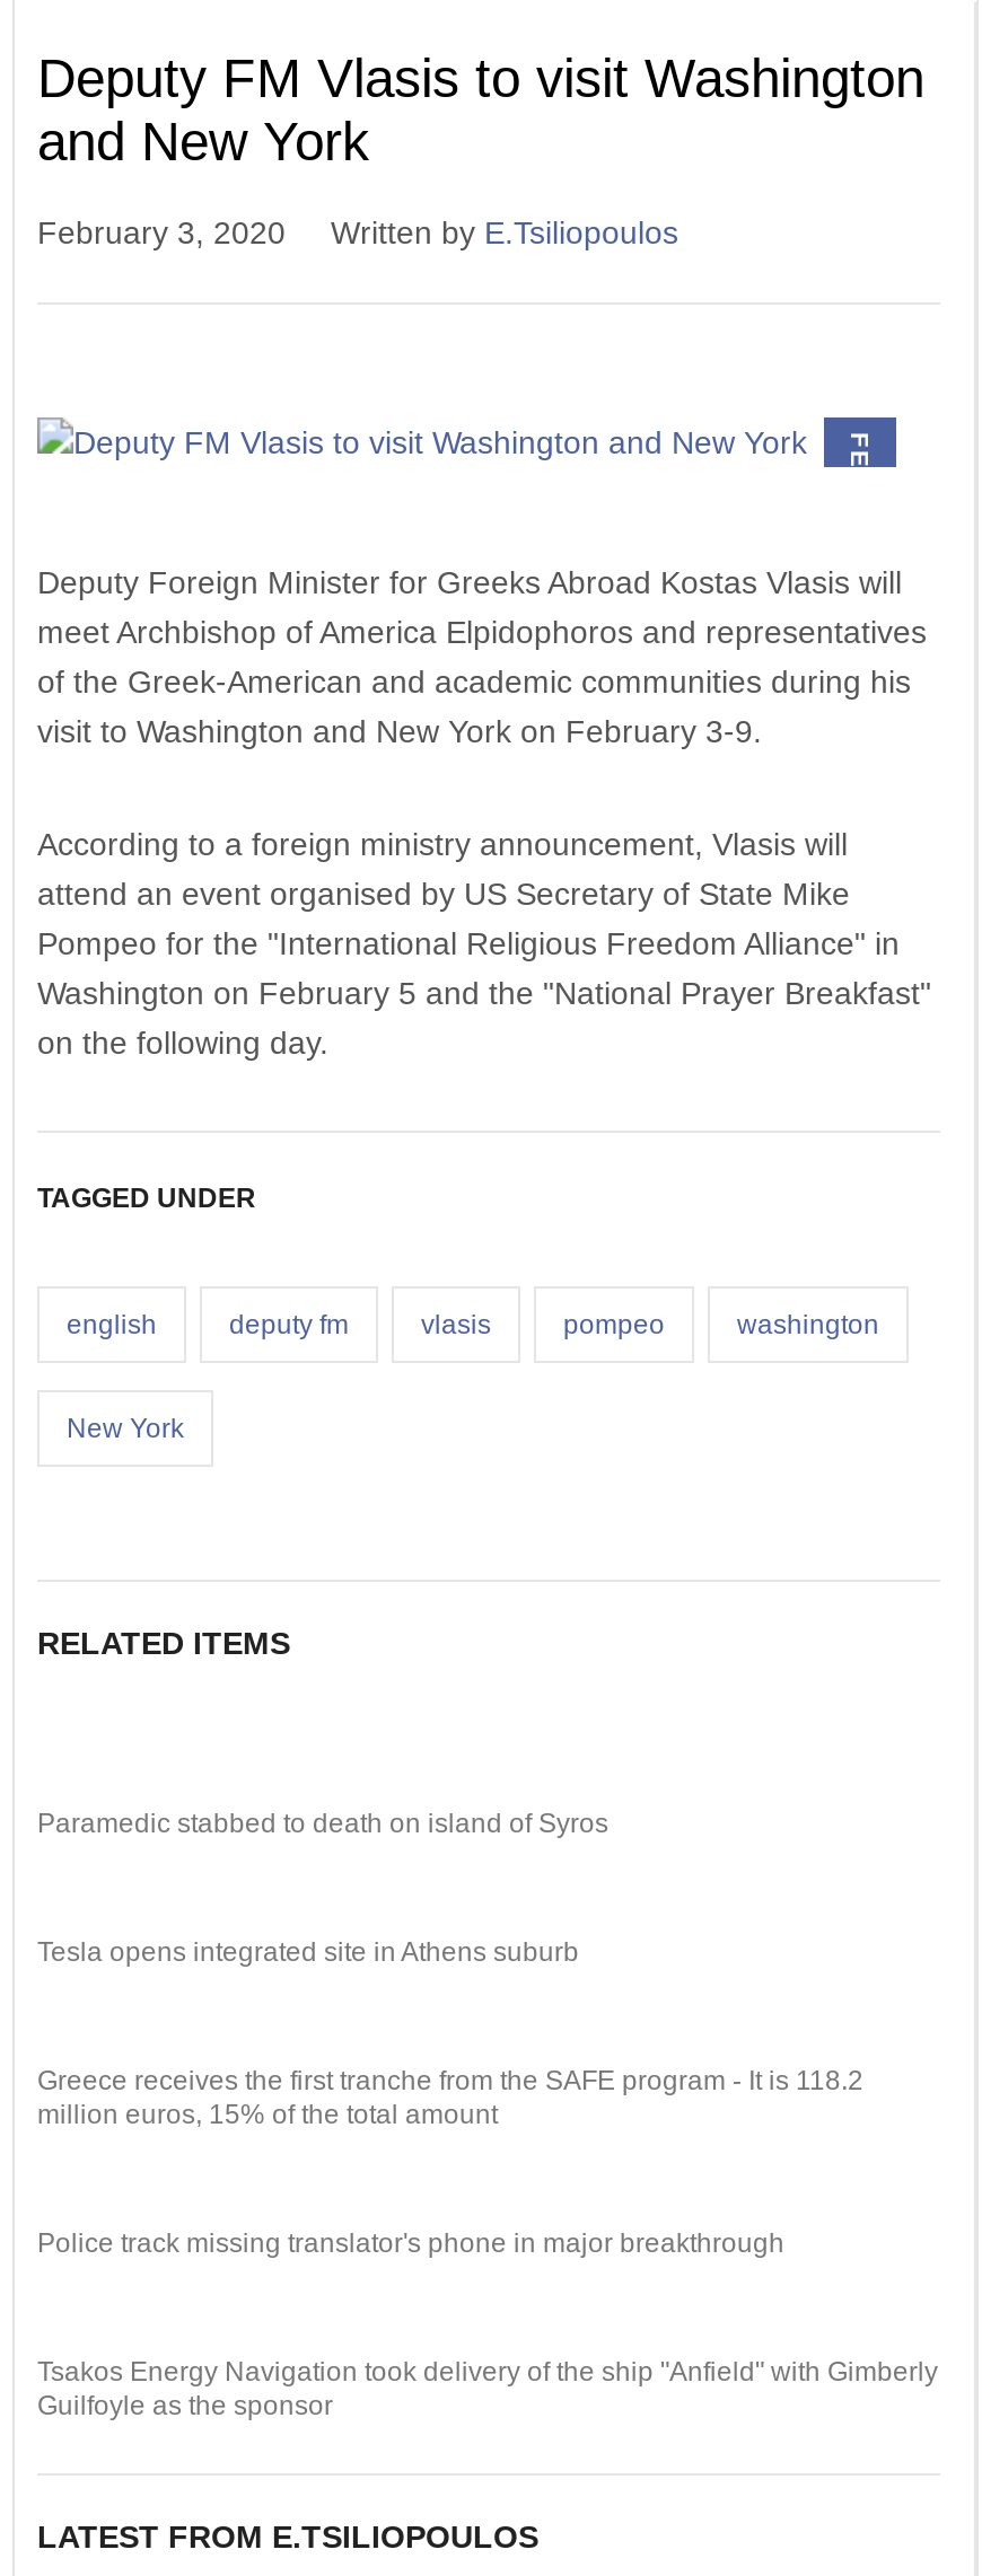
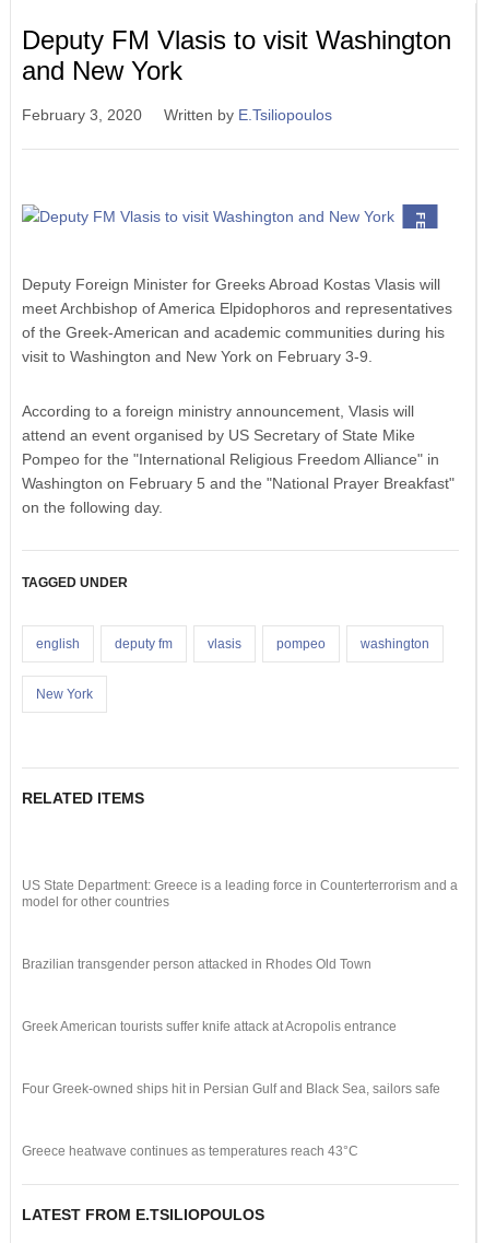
[37,1808,608,1839] Paramedic stabbed to death on island of Syros -> [22,878,458,910] US State Department: Greece is a leading force in Counterterrorism and a | model for other countries
[37,1936,579,1968] Tesla opens integrated site in Athens suburb -> [22,957,371,972] Brazilian transgender person attacked in Rhodes Old Town
[37,2065,863,2130] Greece receives the first tranche from the SAFE program - It is 118.2 | million euros, 15% of the total amount -> [22,1019,397,1034] Greek American tourists suffer knife attack at Acropolis entrance
[37,2227,784,2259] Police track missing translator's phone in major breakthrough -> [22,1081,440,1097] Four Greek-owned ships hit in Persian Gulf and Black Sea, sailors safe
[37,2356,938,2421] Tsakos Energy Navigation took delivery of the ship "Anfield" with Gimberly | Guilfoyle as the sponsor -> [22,1144,358,1159] Greece heatwave continues as temperatures reach 43°C

